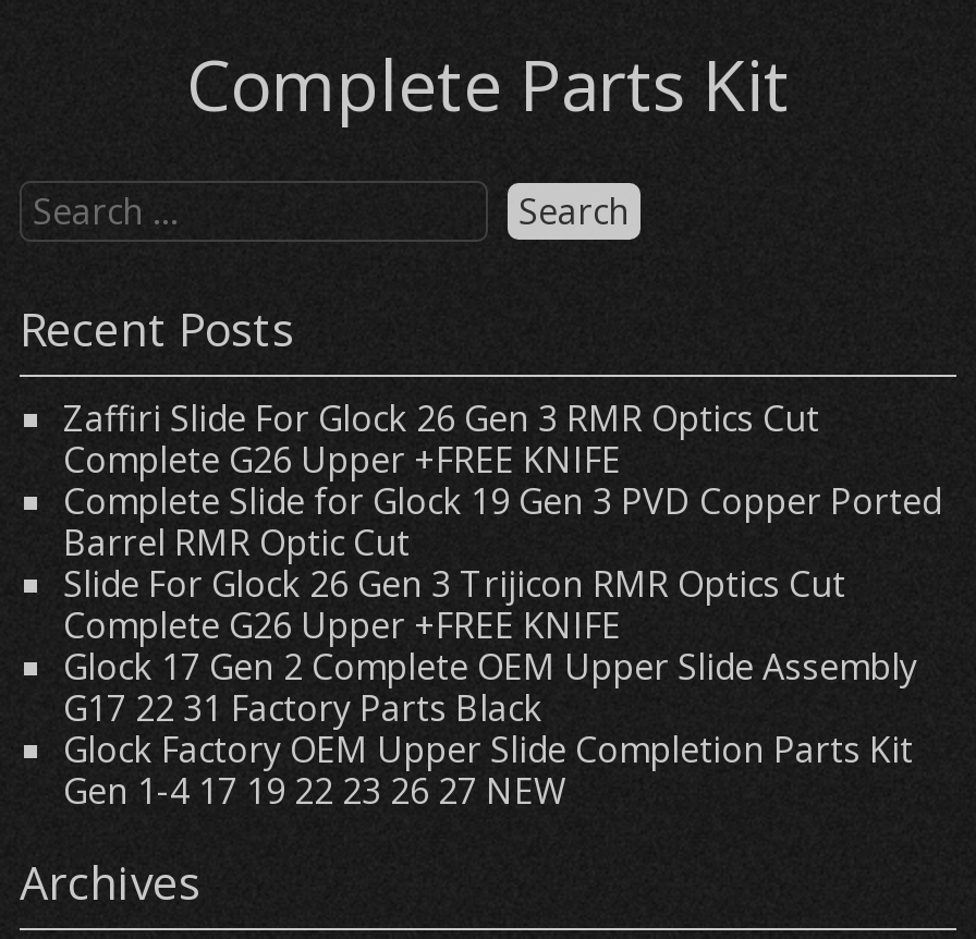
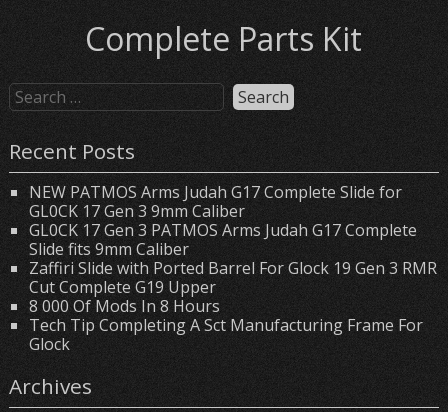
[63,394,941,815] Zaffiri Slide For Glock 26 Gen 3 RMR Optics Cut | Complete G26 Upper +FREE KNIFE | Complete Slide for Glock 19 Gen 3 PVD Copper Ported | Barrel RMR Optic Cut | Slide For Glock 26 Gen 3 Trijicon RMR Optics Cut | Complete G26 Upper +FREE KNIFE | Glock 17 Gen 2 Complete OEM Upper Slide Assembly | G17 22 31 Factory Parts Black | Glock Factory OEM Upper Slide Completion Parts Kit | Gen 1-4 17 19 22 23 26 27 NEW -> [29,181,437,355] NEW PATMOS Arms Judah G17 Complete Slide for | GL0CK 17 Gen 3 9mm Caliber | GL0CK 17 Gen 3 PATMOS Arms Judah G17 Complete | Slide fits 9mm Caliber | Zaffiri Slide with Ported Barrel For Glock 19 Gen 3 RMR | Cut Complete G19 Upper | 8 000 Of Mods In 8 Hours | Tech Tip Completing A Sct Manufacturing Frame For | Glock

